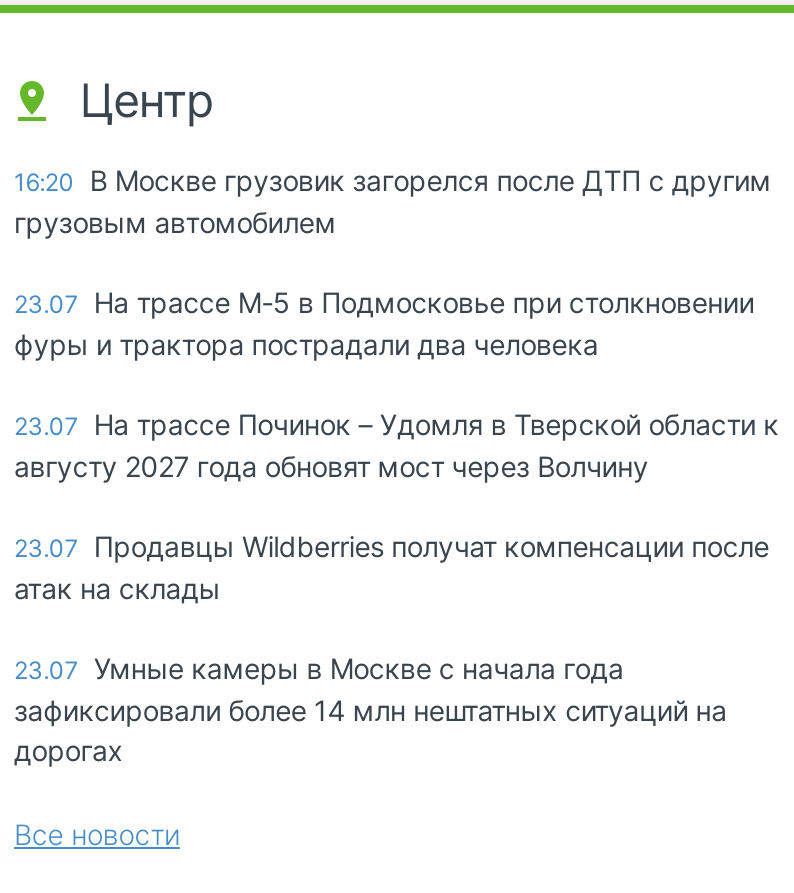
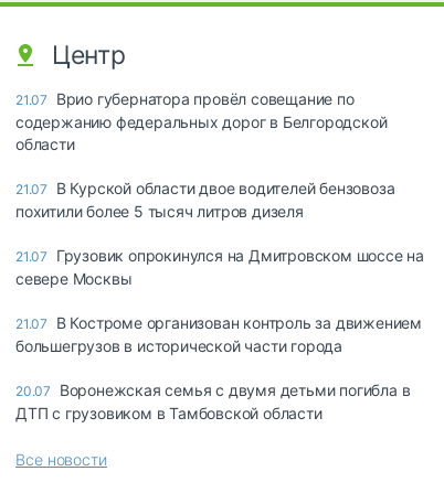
[14,163,771,239] 16:20 В Москве грузовик загорелся после ДТП с другим | грузовым автомобилем -> [15,89,387,153] 21.07 Врио губернатора провёл совещание по | содержанию федеральных дорог в Белгородской | области
[14,285,754,361] 23.07 На трассе М-5 в Подмосковье при столкновении | фуры и трактора пострадали два человека -> [15,179,395,221] 21.07 В Курской области двое водителей бензовоза | похитили более 5 тысяч литров дизеля
[14,407,779,483] 23.07 На трассе Починок – Удомля в Тверской области к | августу 2027 года обновят мост через Волчину -> [15,246,424,288] 21.07 Грузовик опрокинулся на Дмитровском шоссе на | севере Москвы
[14,529,769,605] 23.07 Продавцы Wildberries получат компенсации после | атак на склады -> [15,313,422,355] 21.07 В Костроме организован контроль за движением | большегрузов в исторической части города
[14,651,727,767] 23.07 Умные камеры в Москве с начала года | зафиксировали более 14 млн нештатных ситуаций на | дорогах -> [15,381,410,422] 20.07 Воронежская семья с двумя детьми погибла в | ДТП с грузовиком в Тамбовской области

